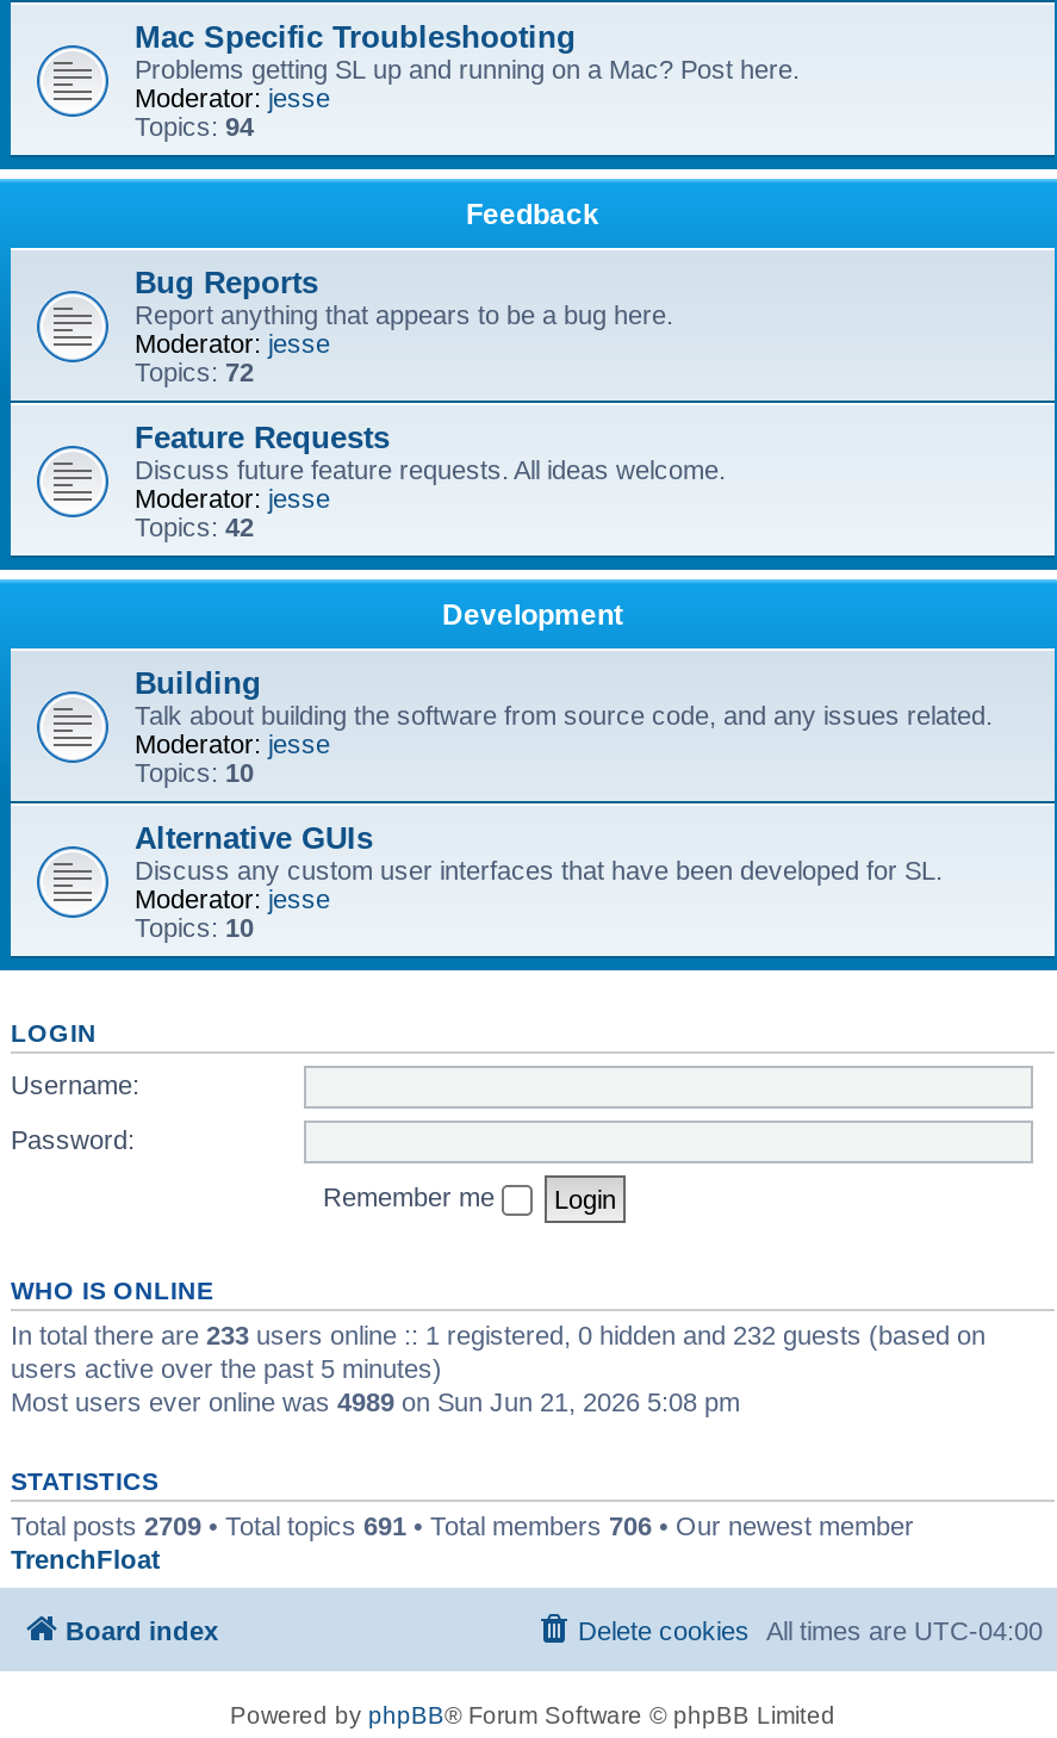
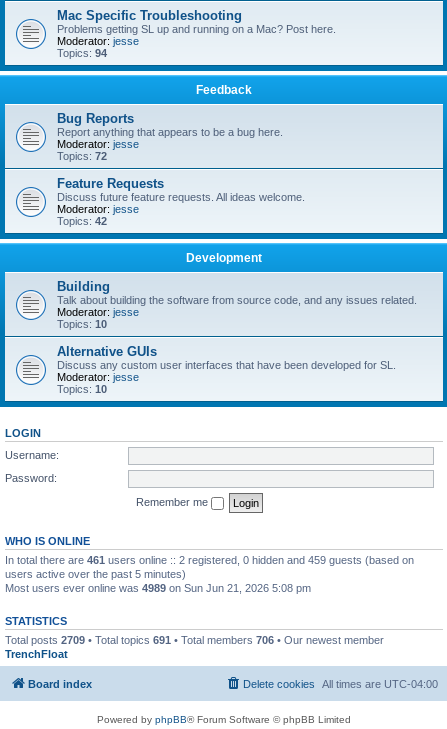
[11,1320,986,1348] In total there are 233 users online :: 1 registered, 0 hidden and 232 guests (based on -> [5,553,414,565] In total there are 461 users online :: 2 registered, 0 hidden and 459 guests (based on

